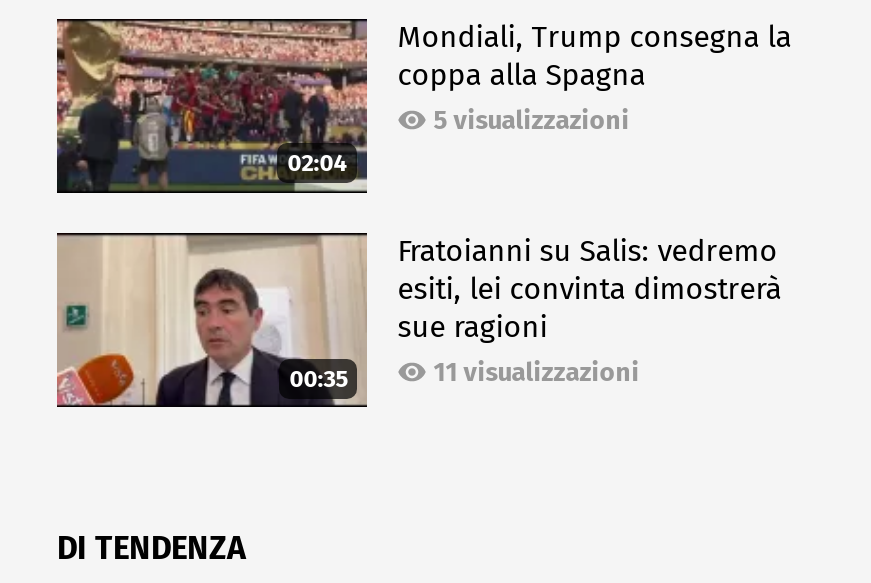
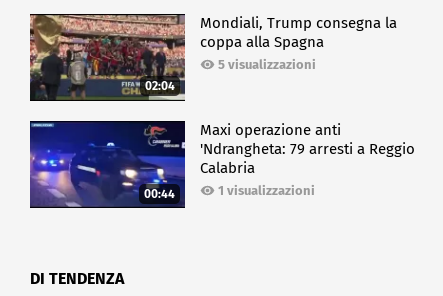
[55,233,369,407] [image] | 00:35 -> [29,121,186,208] [image] | 00:44
[397,234,781,388] Fratoianni su Salis: vedremo | esiti, lei convinta dimostrerà | sue ragioni | 11 visualizzazioni -> [200,121,415,198] Maxi operazione anti | 'Ndrangheta: 79 arresti a Reggio | Calabria | 1 visualizzazioni

